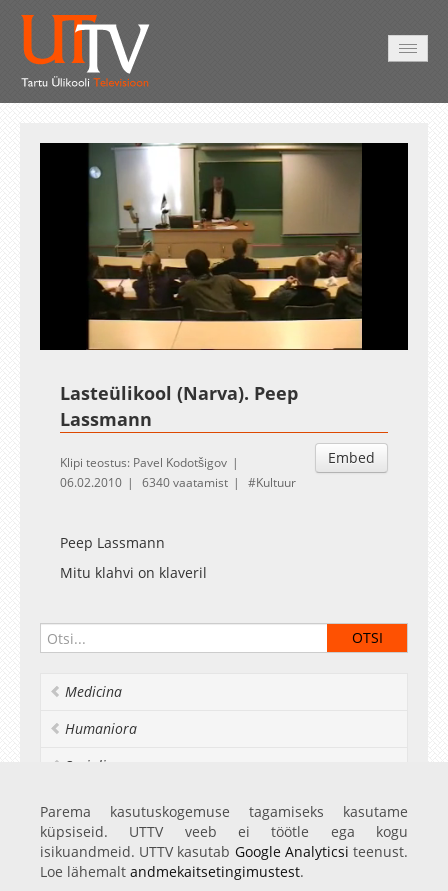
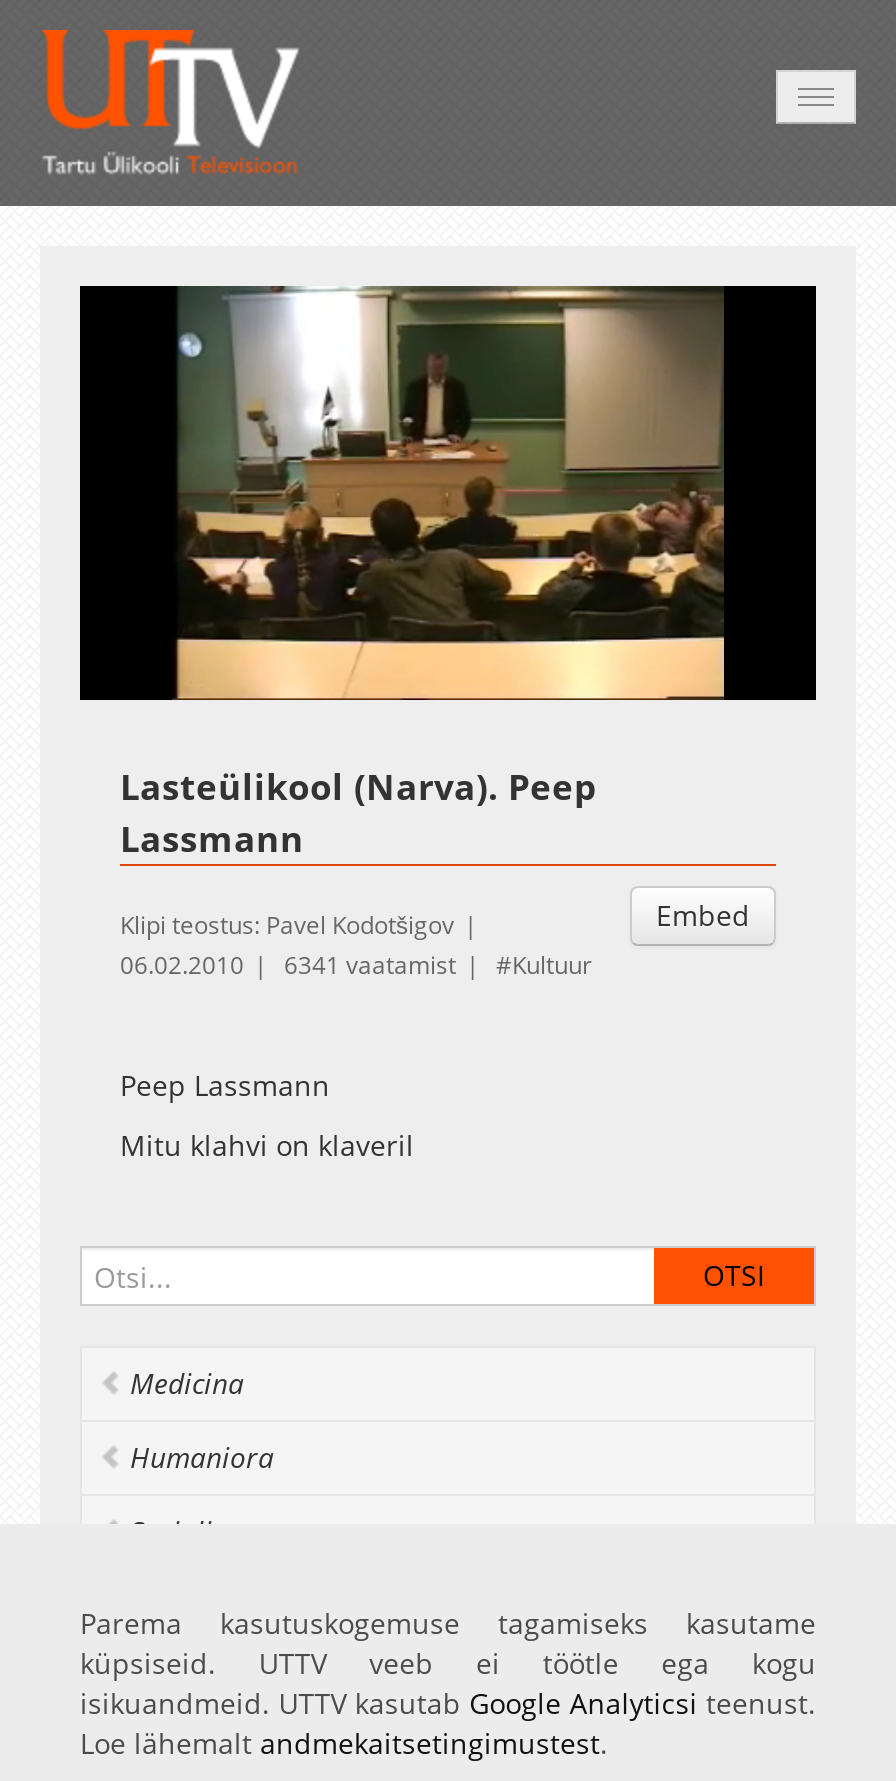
[60,474,296,491] 06.02.2010 6340 vaatamist Kultuur -> [120,948,592,982] 06.02.2010 6341 vaatamist Kultuur

